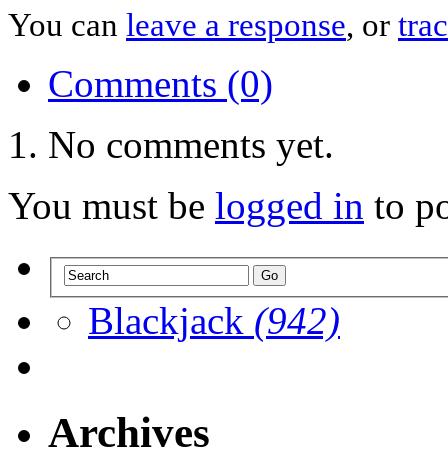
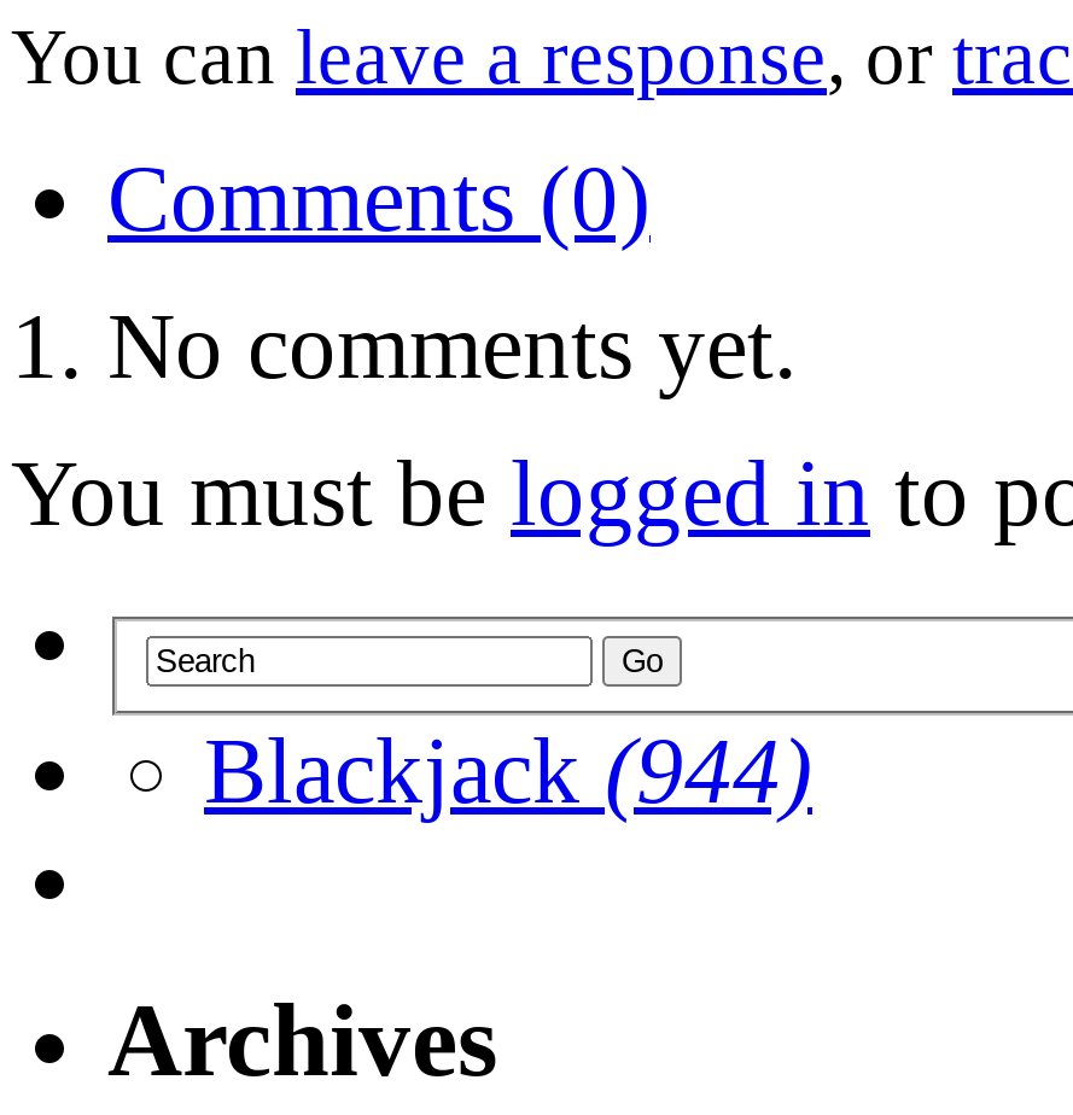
[88,299,340,342] Blackjack (942) -> [204,717,812,821] Blackjack (944)

